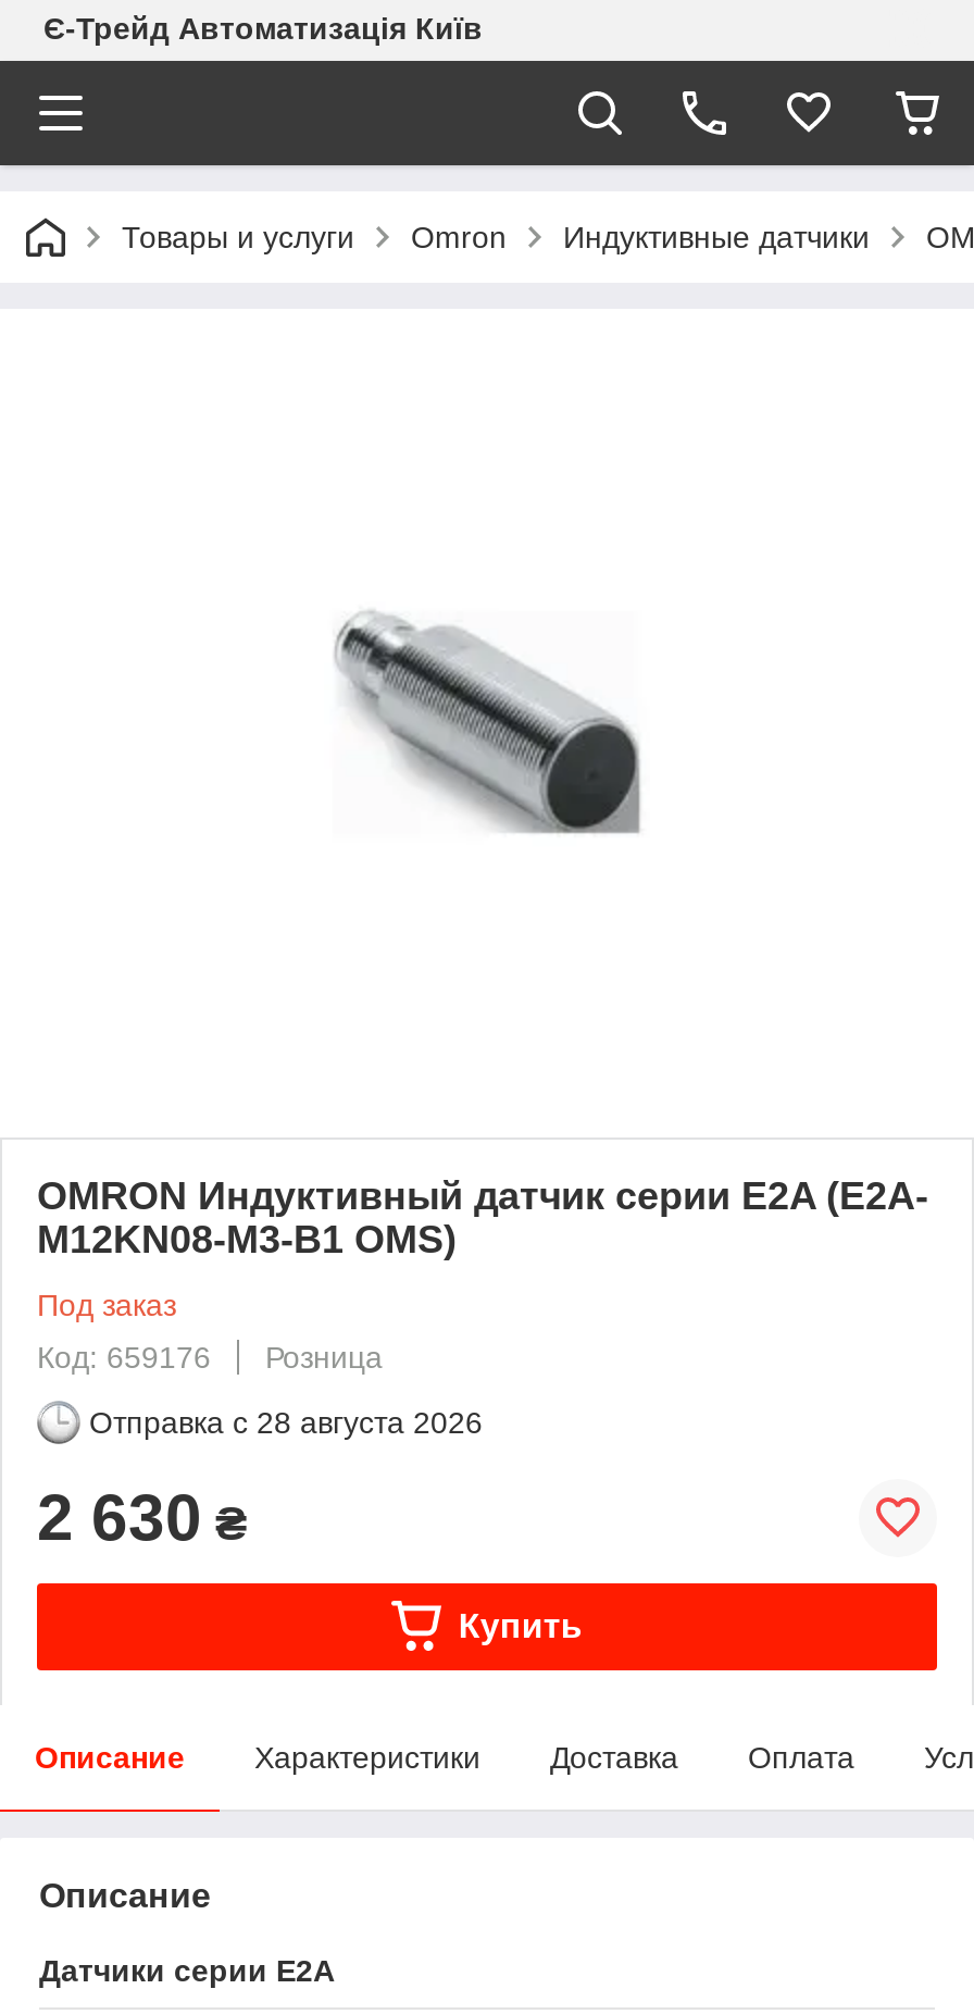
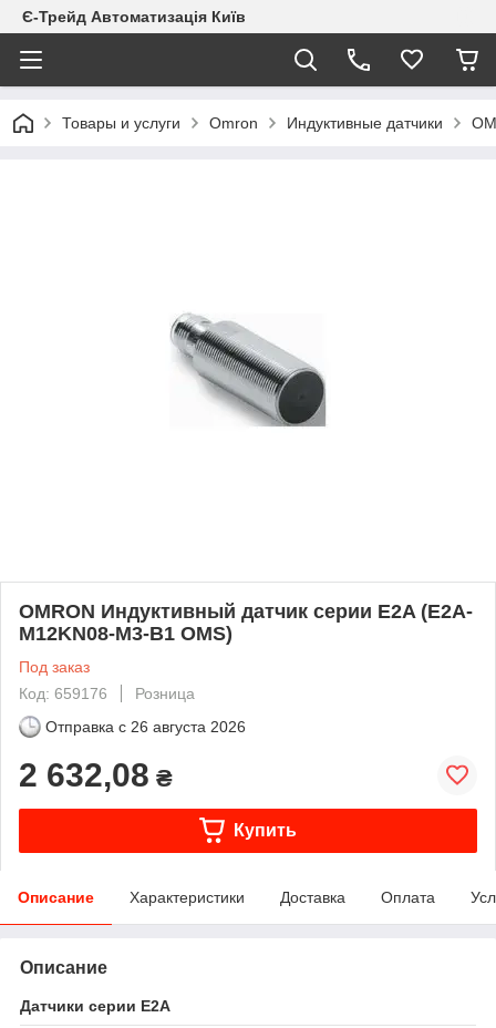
[89,1405,483,1439] Отправка с 28 августа 2026 -> [45,718,246,735] Отправка с 26 августа 2026
[37,1481,248,1552] 2 630 ₴ -> [19,756,173,793] 2 632,08 ₴

